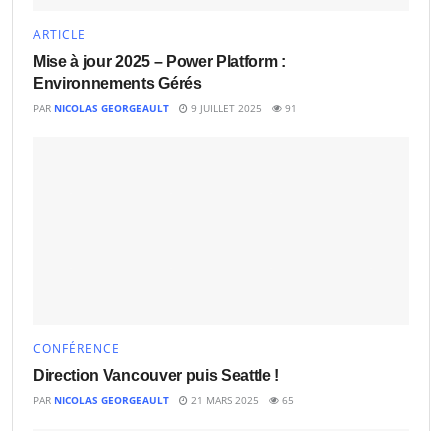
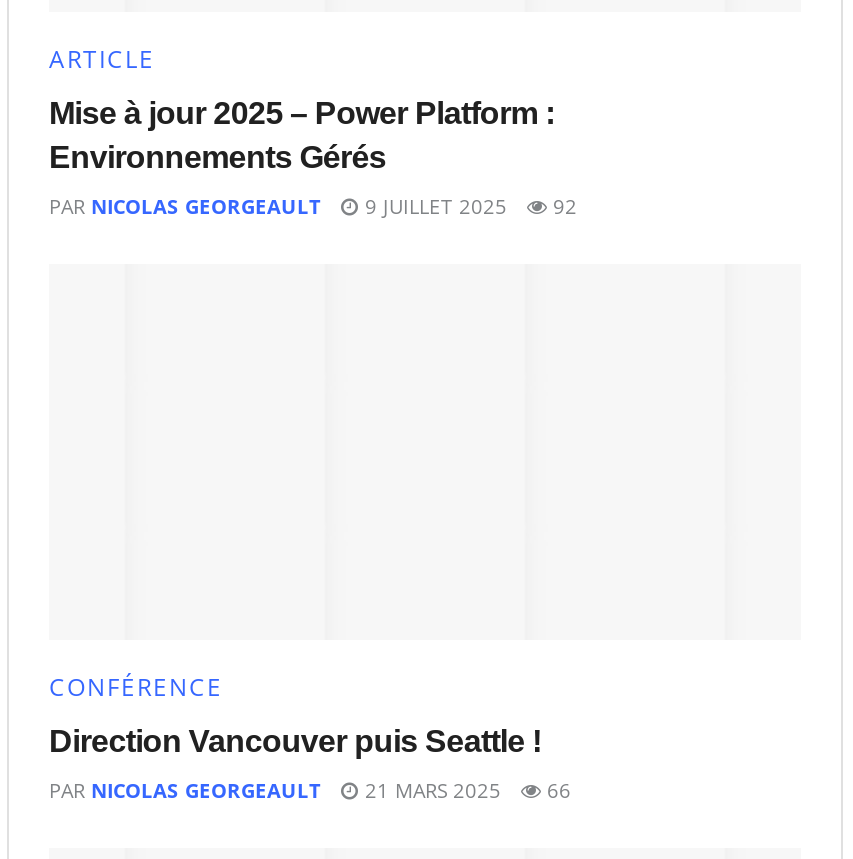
[33,101,297,115] PAR NICOLAS GEORGEAULT 9 JUILLET 2025 91 -> [49,191,577,219] PAR NICOLAS GEORGEAULT 9 JUILLET 2025 92
[33,393,294,407] PAR NICOLAS GEORGEAULT 21 MARS 2025 65 -> [49,775,571,803] PAR NICOLAS GEORGEAULT 21 MARS 2025 66

